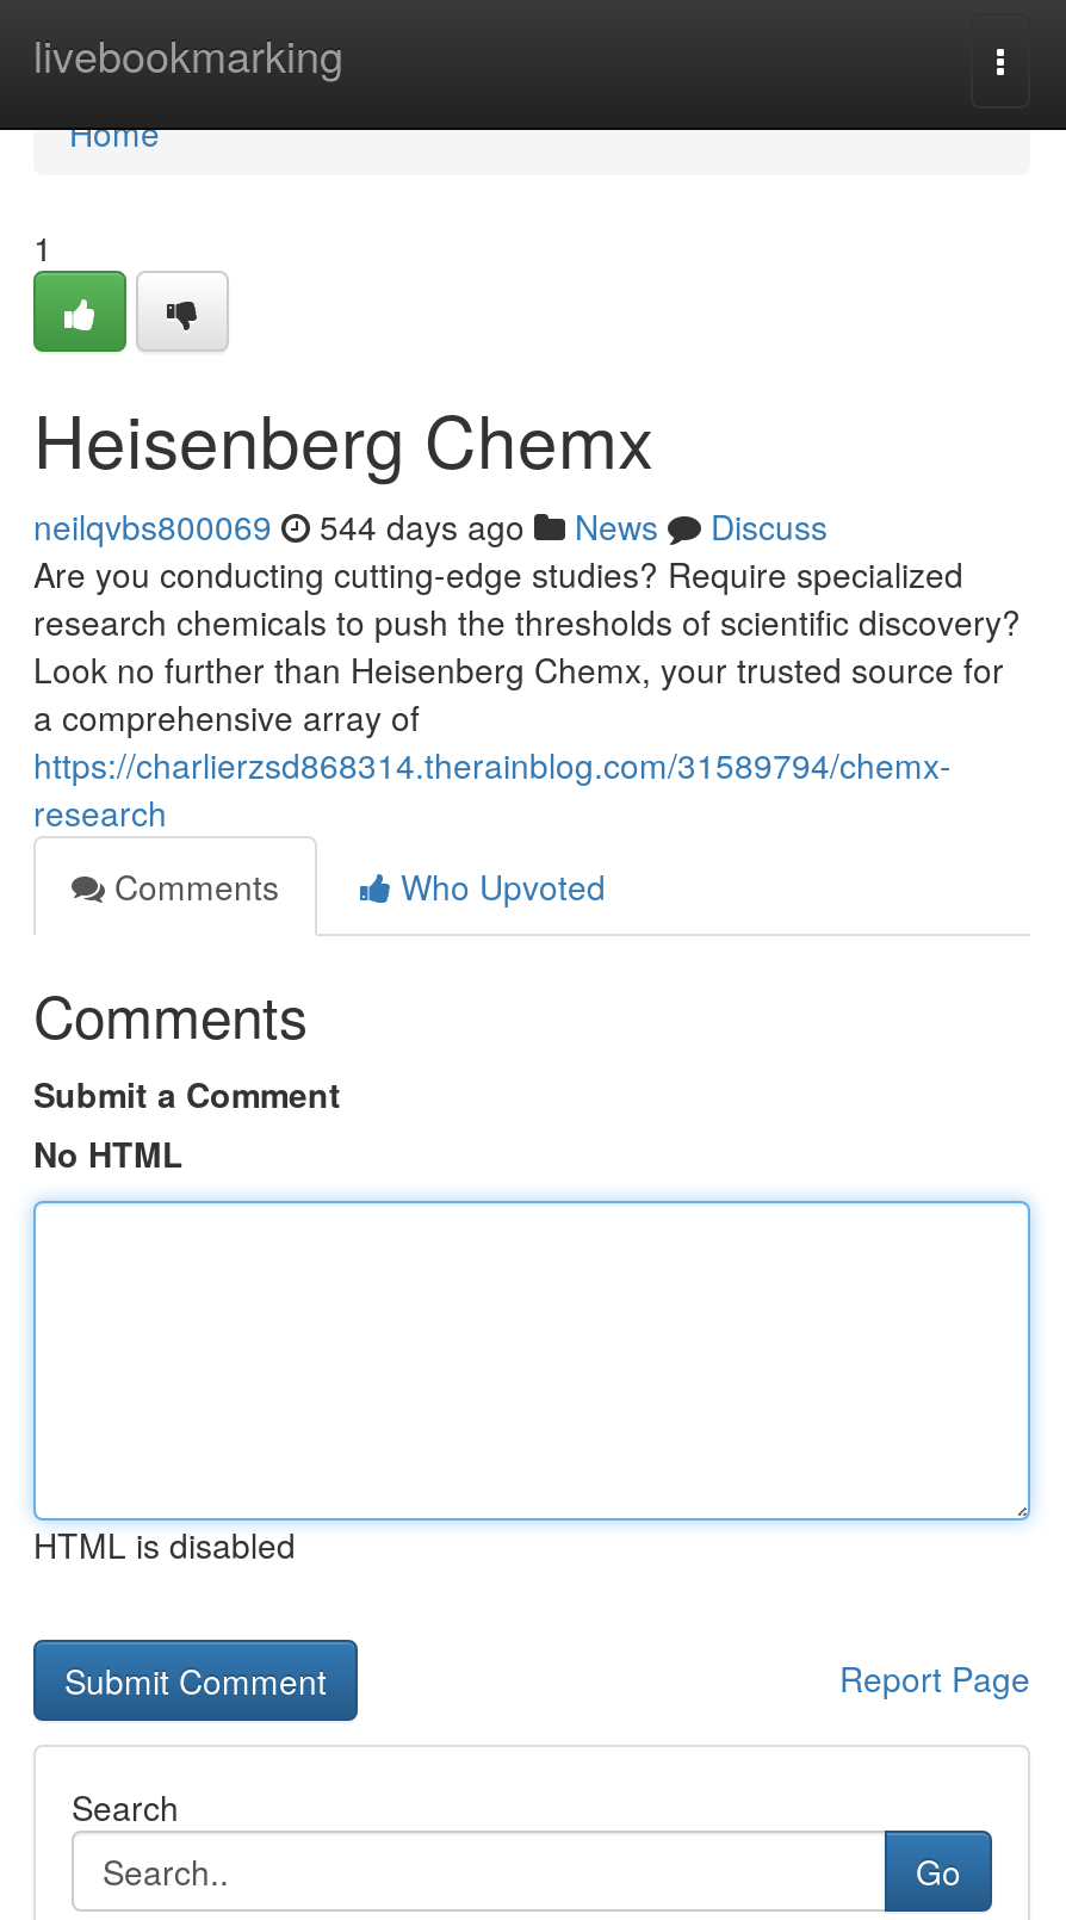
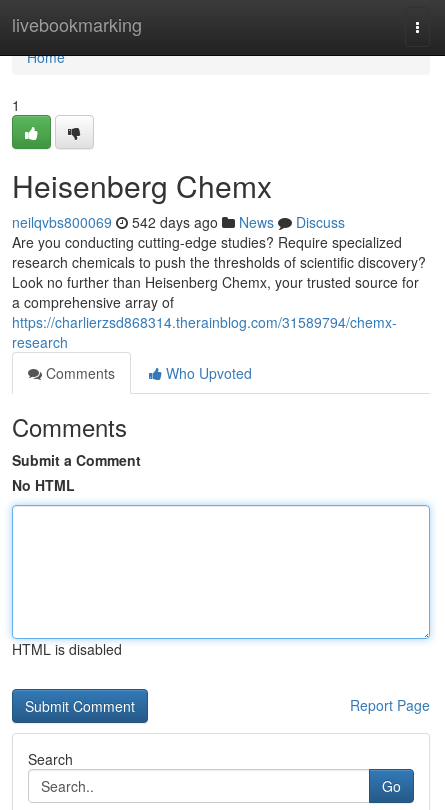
[33,502,828,550] neilqvbs800069 544 days ago News Discuss -> [12,212,345,232] neilqvbs800069 542 days ago News Discuss

